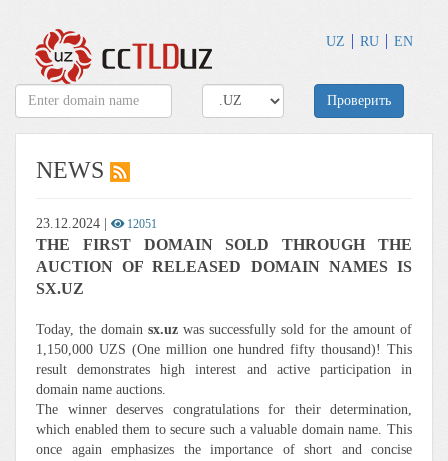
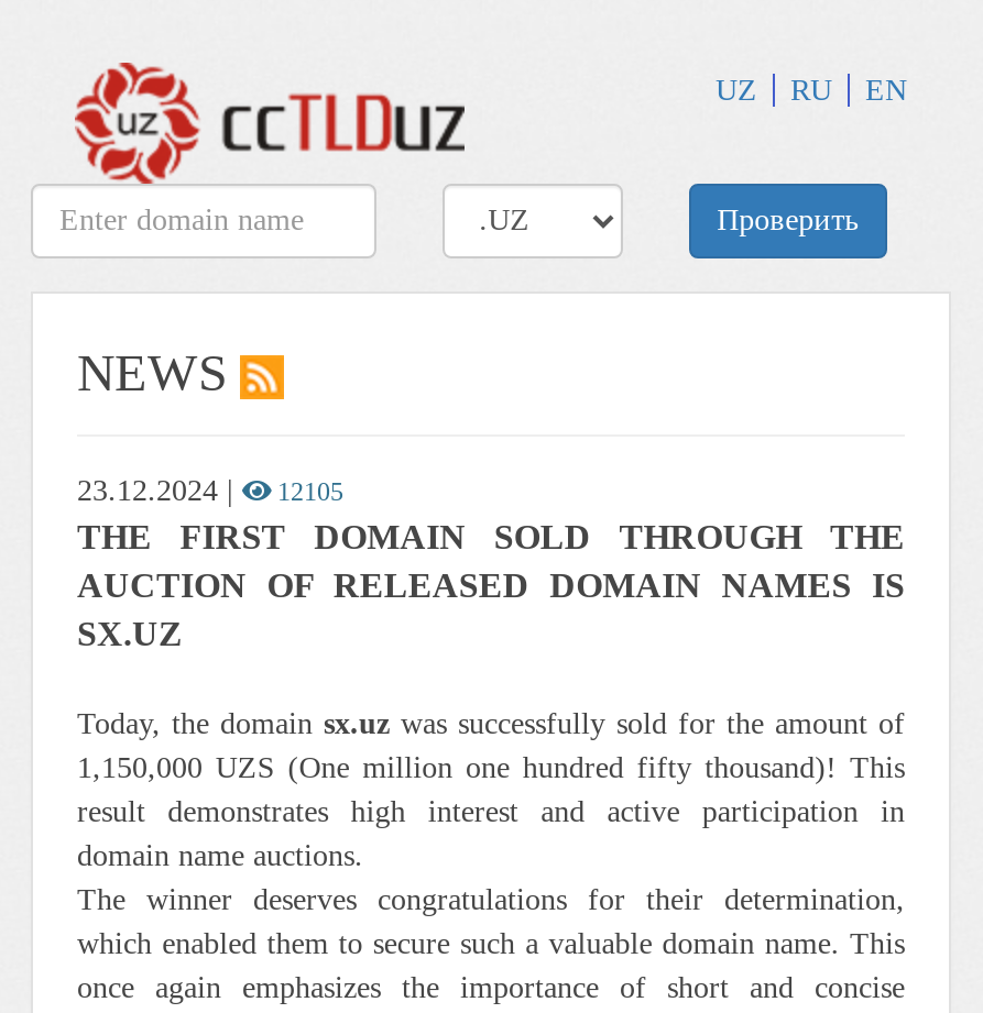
[124,217,157,231] 12051 -> [271,476,343,507] 12105

